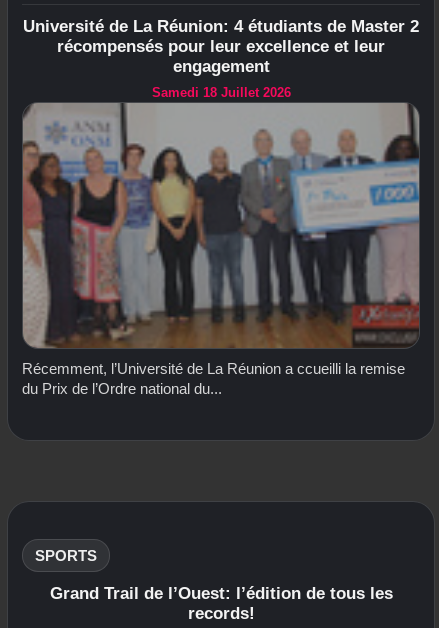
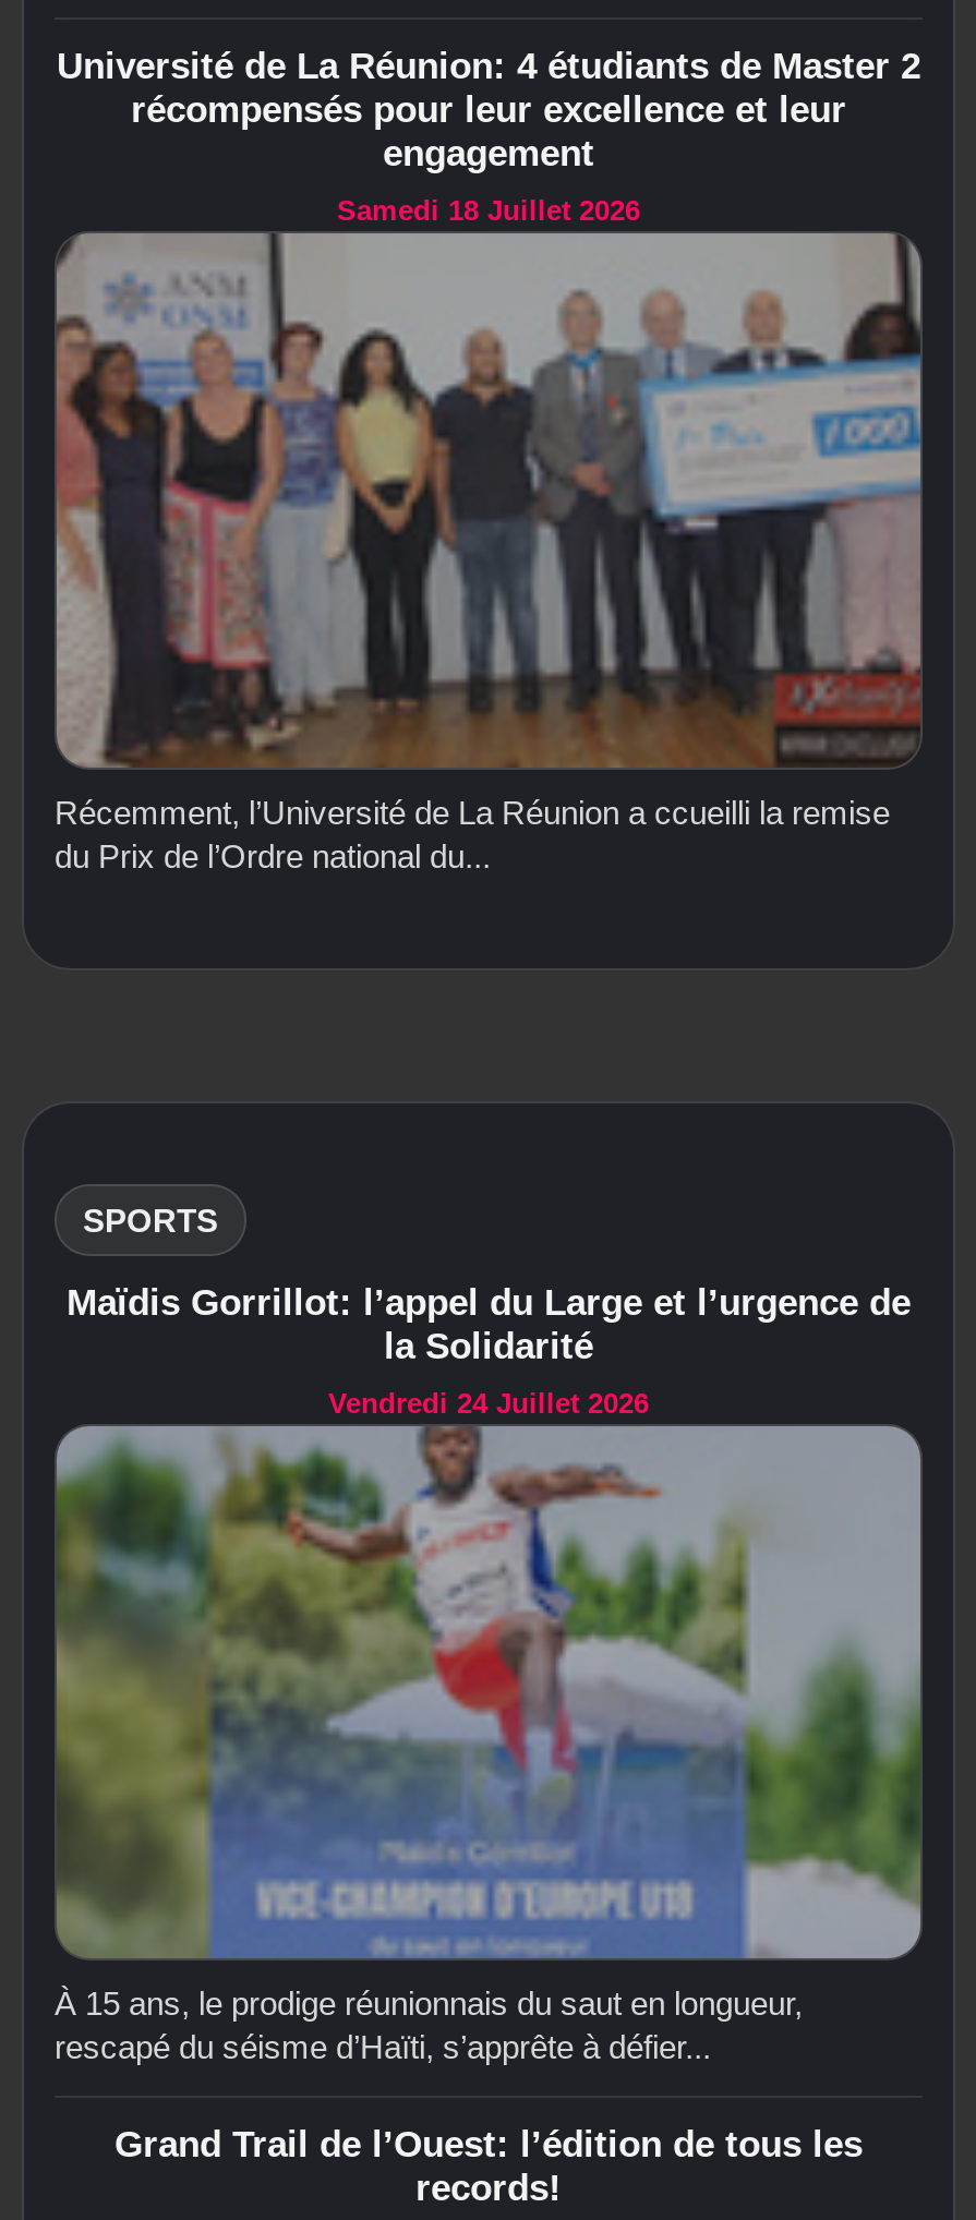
none -> [55,1422,923,2066] [image] | À 15 ans, le prodige réunionnais du saut en longueur, | rescapé du séisme d’Haïti, s’apprête à défier...
none -> [67,1282,911,1419] Maïdis Gorrillot: l’appel du Large et l’urgence de | la Solidarité | Vendredi 24 Juillet 2026

